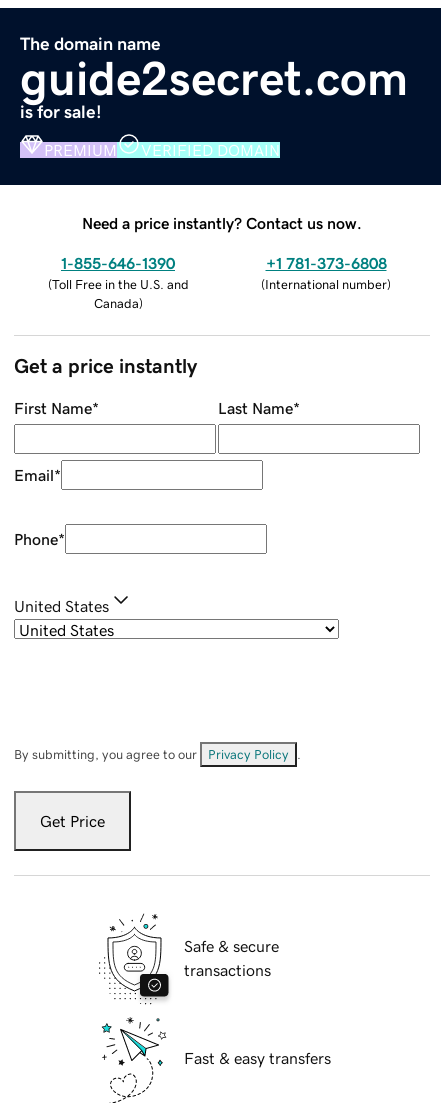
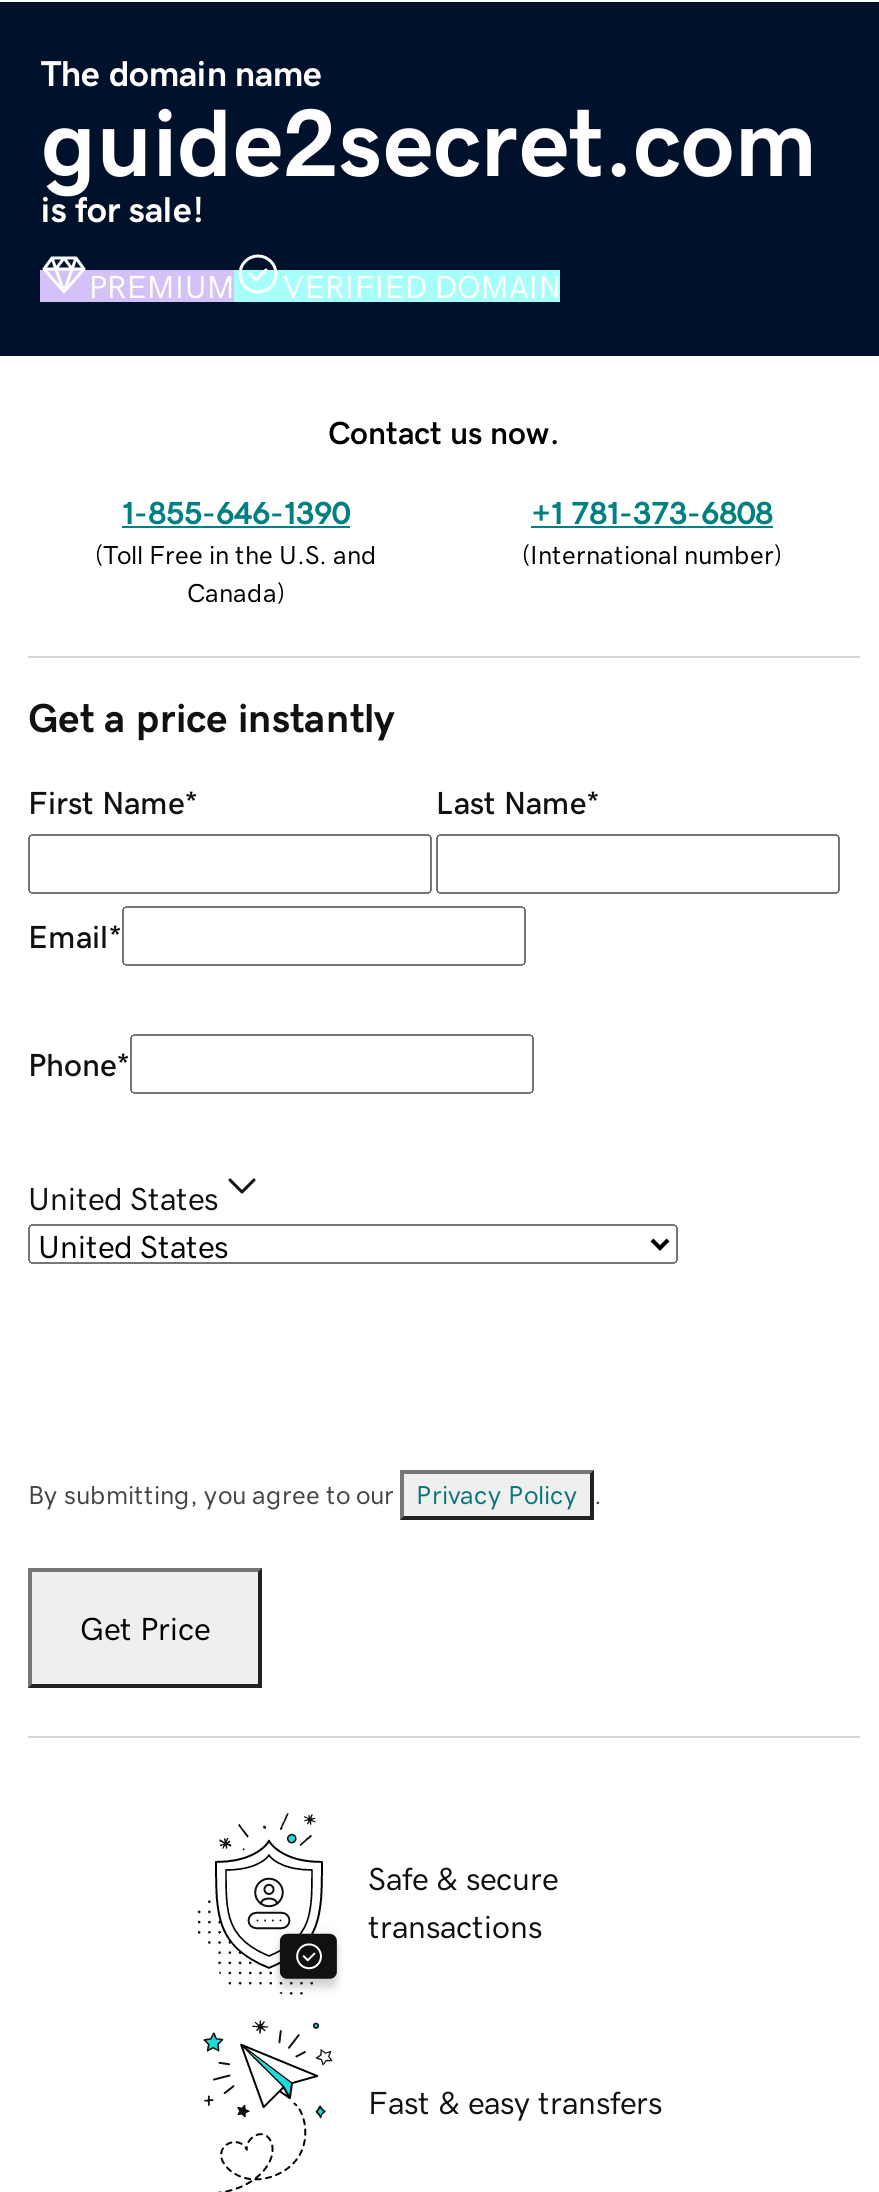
[82,215,362,231] Need a price instantly? Contact us now. -> [328,415,560,447] Contact us now.

